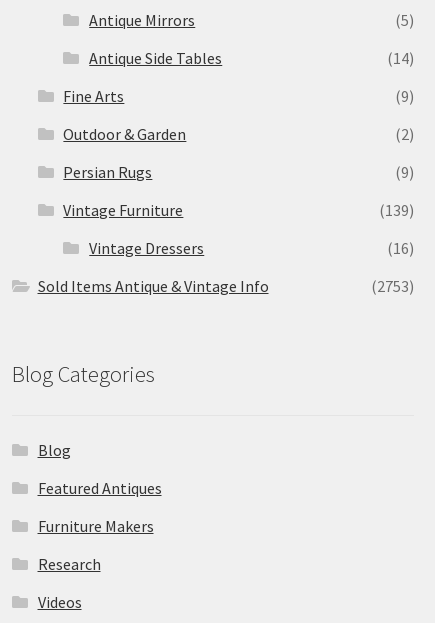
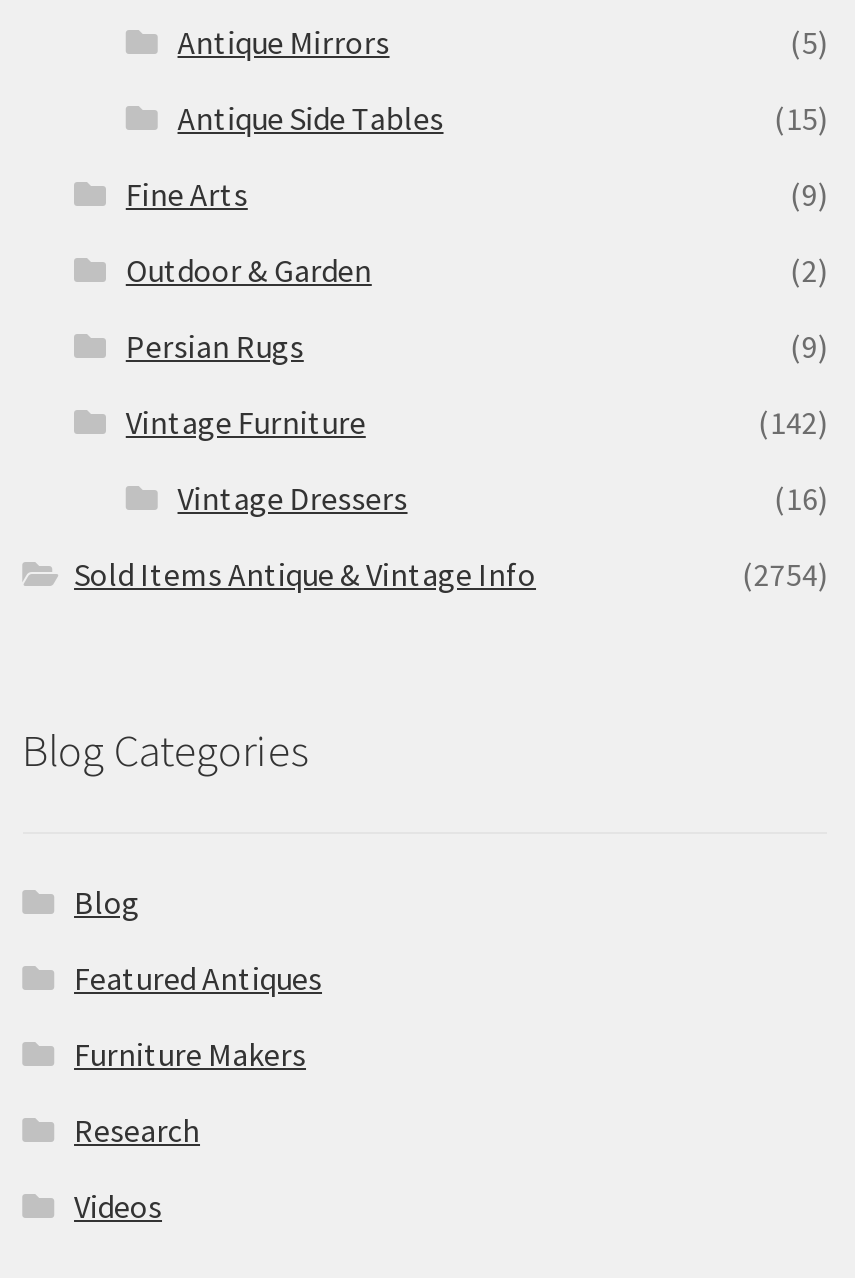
[387,48,414,68] (14) -> [774,98,828,138] (15)
[379,200,414,220] (139) -> [758,402,828,442] (142)
[371,276,414,296] (2753) -> [742,554,828,594] (2754)

